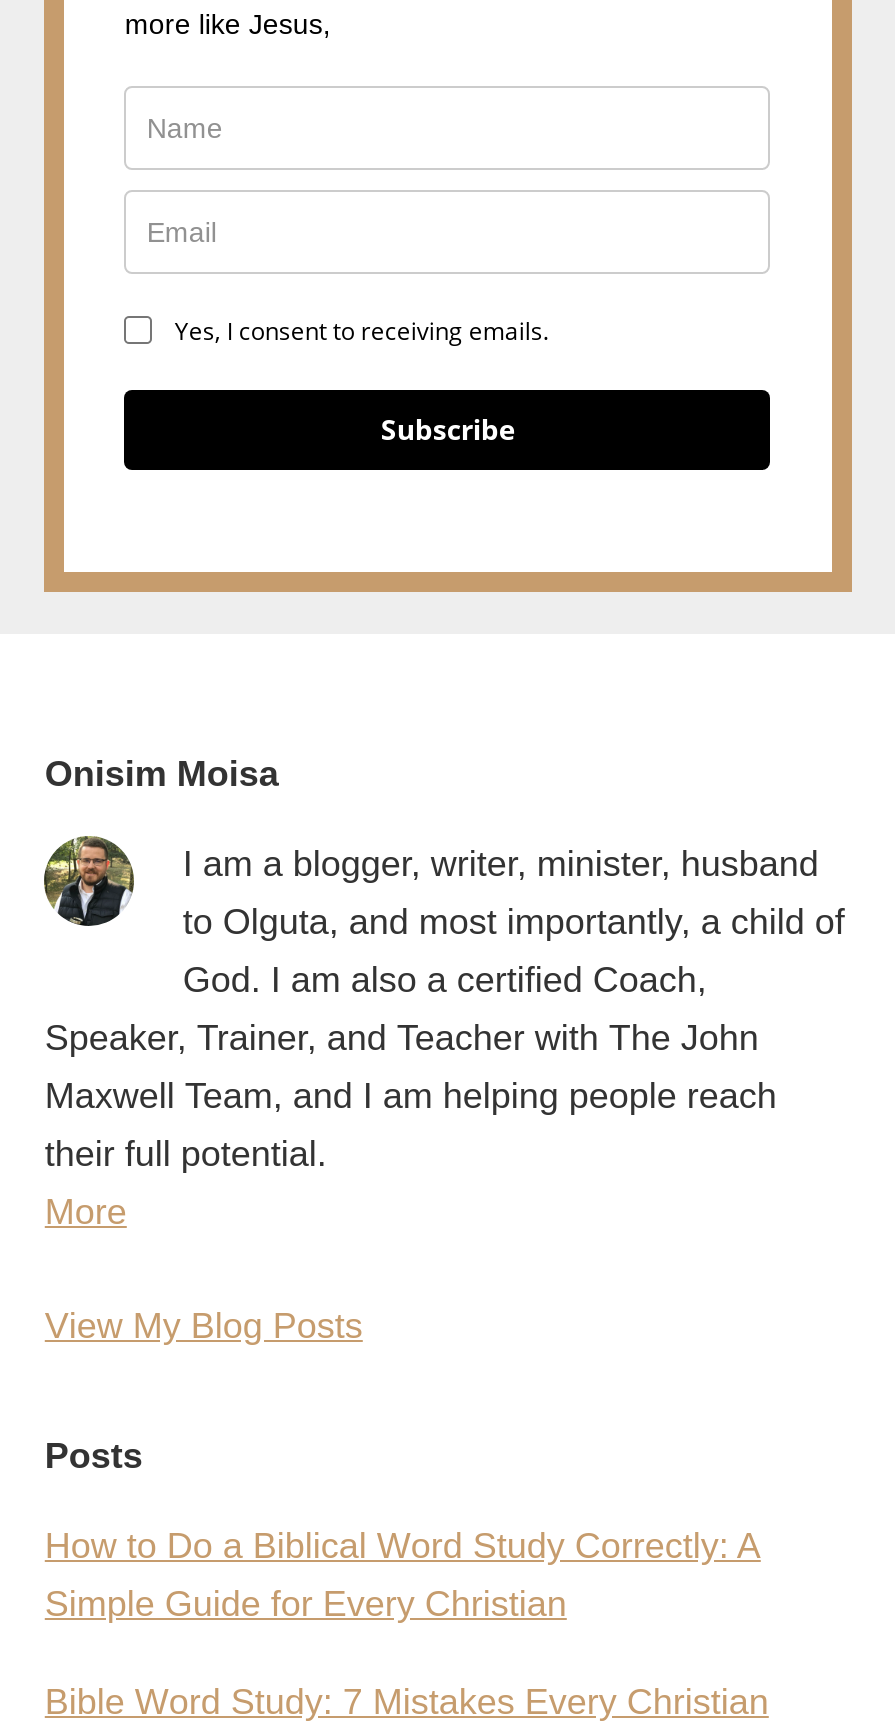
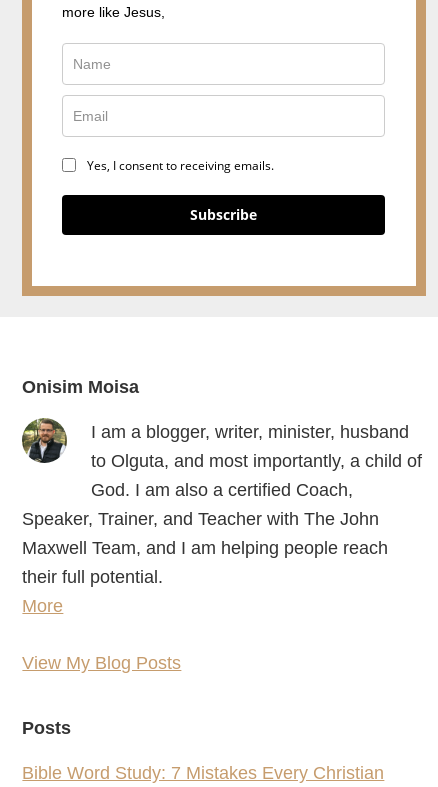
[45,1525,761,1623] How to Do a Biblical Word Study Correctly: A | Simple Guide for Every Christian -> none

